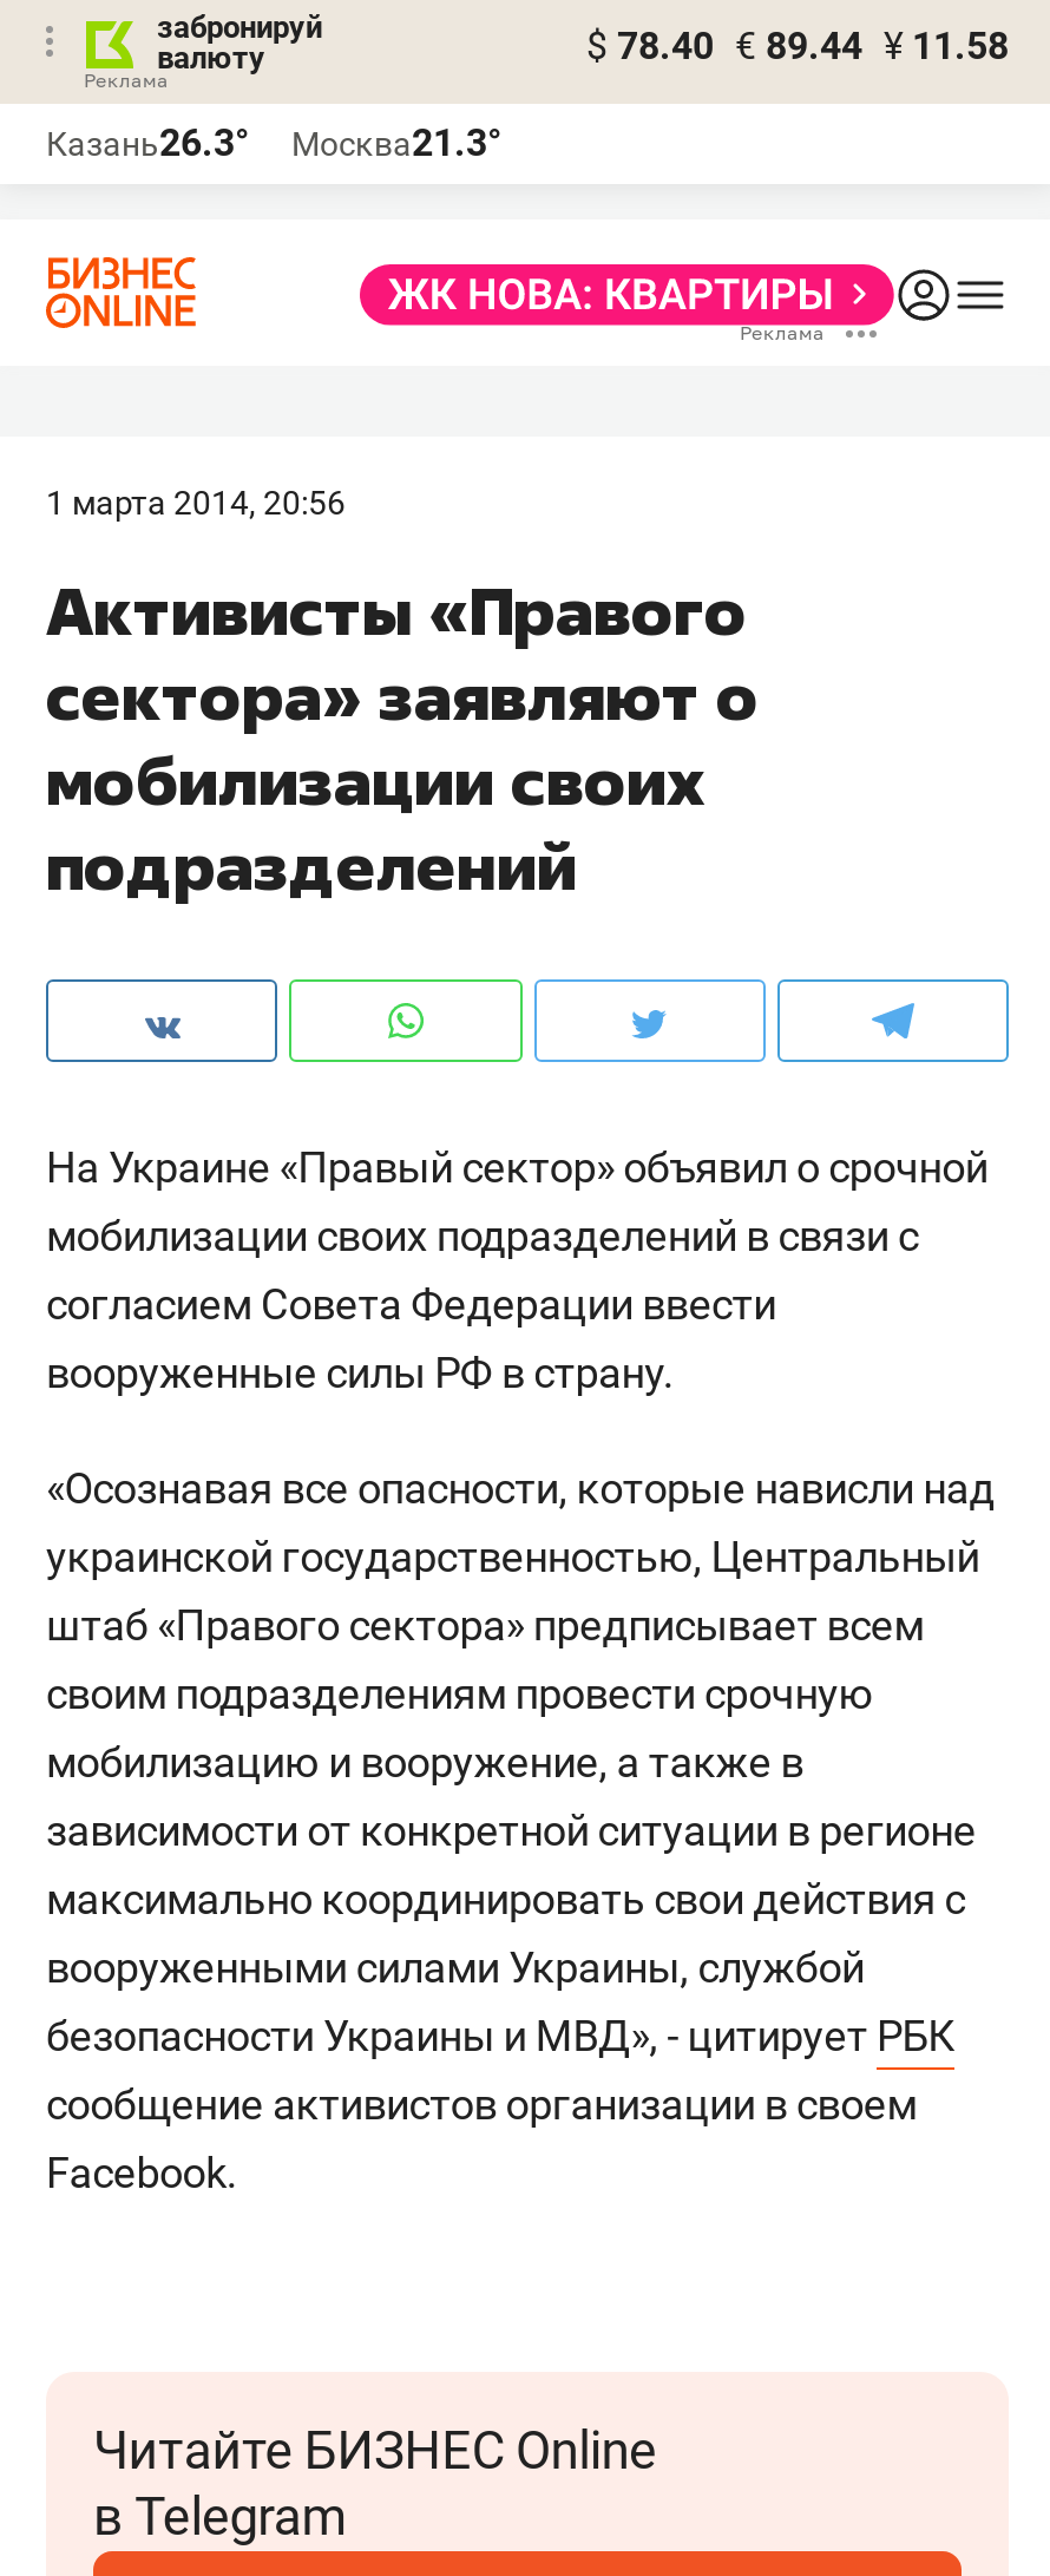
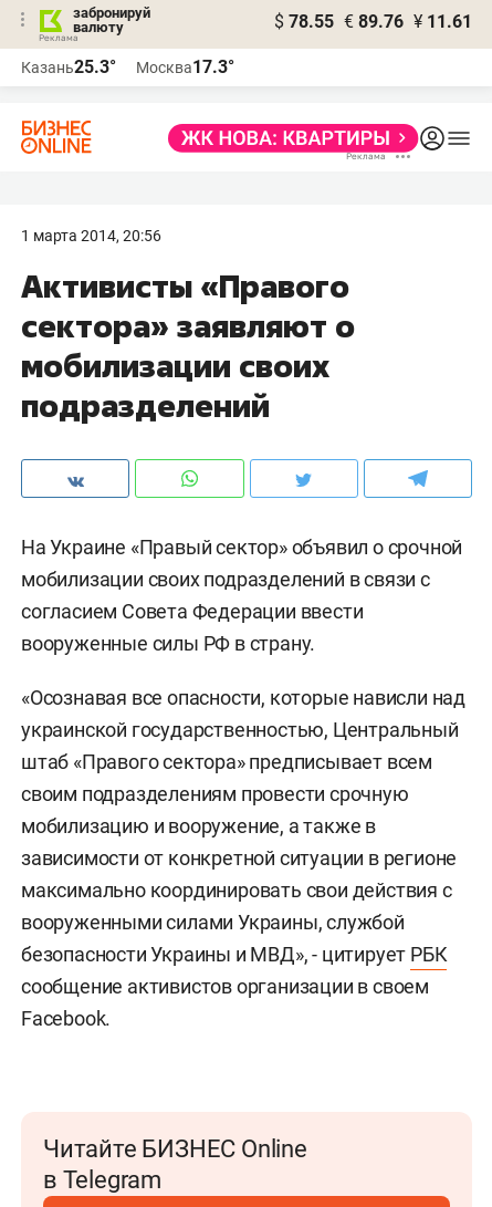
[586,24,1009,68] $ 78.40 € 89.44 ¥ 11.58 -> [274,11,472,32] $ 78.55 € 89.76 ¥ 11.61
[46,120,249,165] Казань26.3° -> [21,56,116,77] Казань25.3°
[291,120,501,165] Москва21.3° -> [136,56,234,77] Москва17.3°

